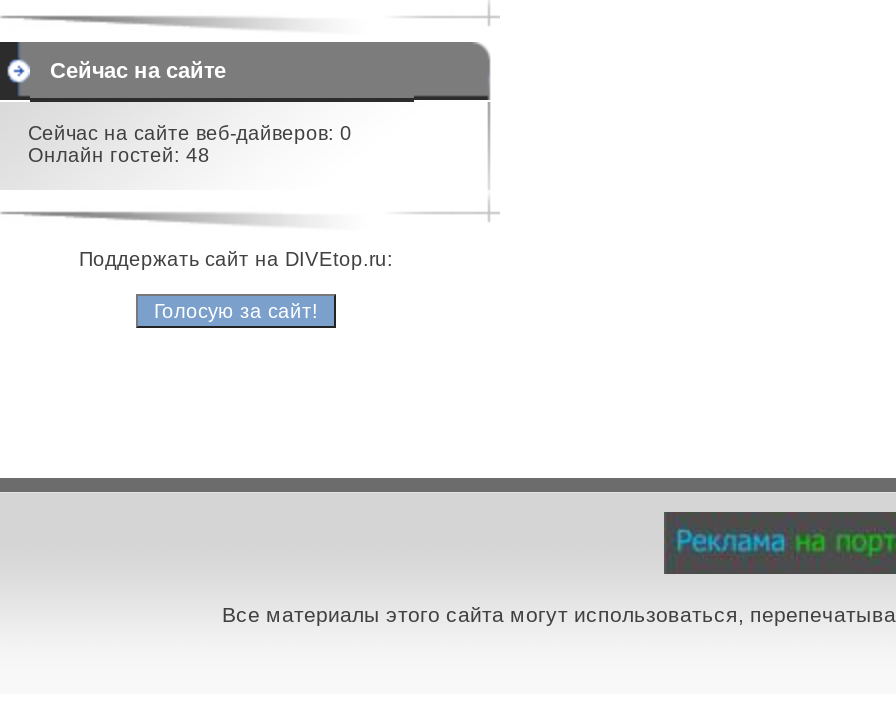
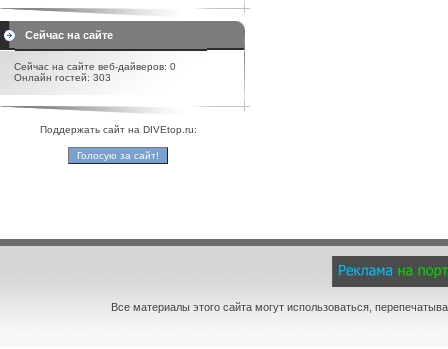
[28,144,210,166] Онлайн гостей: 48 -> [14,72,111,83] Онлайн гостей: 303

